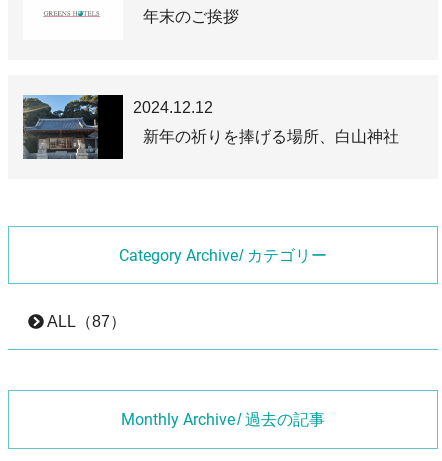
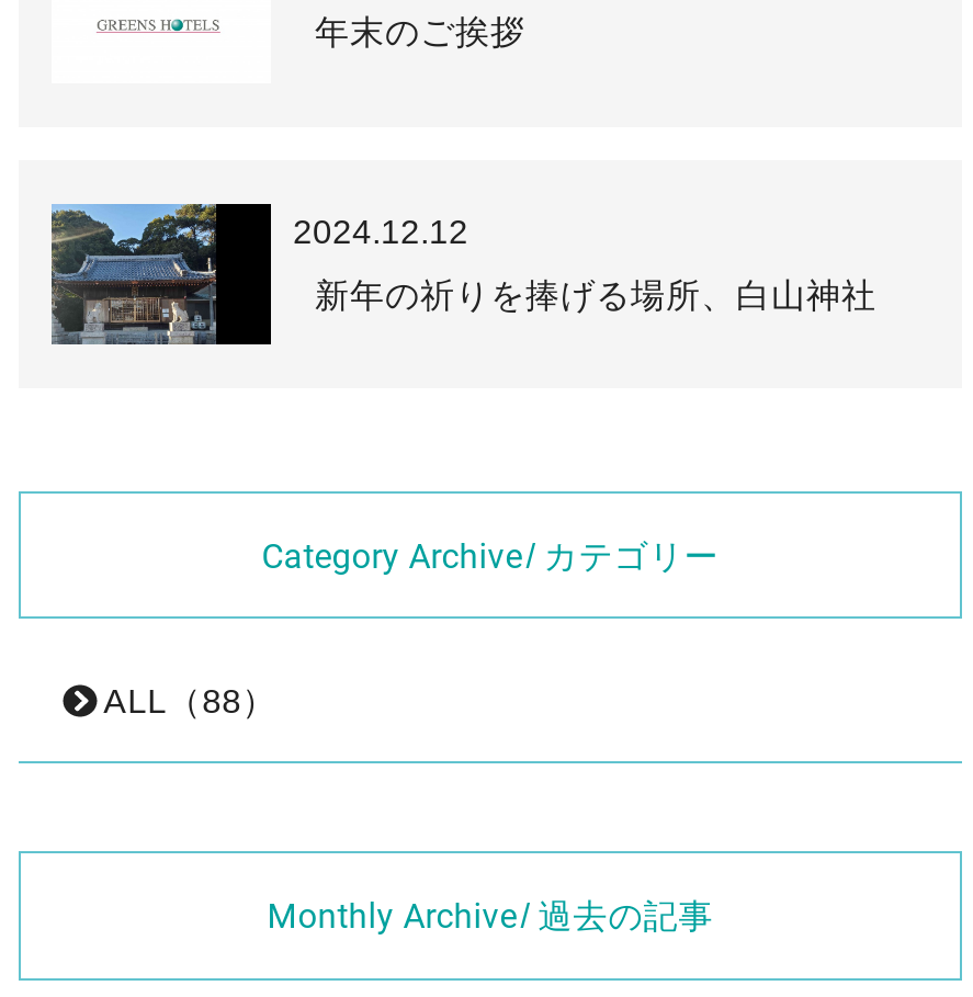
[44,313,126,330] ALL（87） -> [97,683,277,720] ALL（88）

